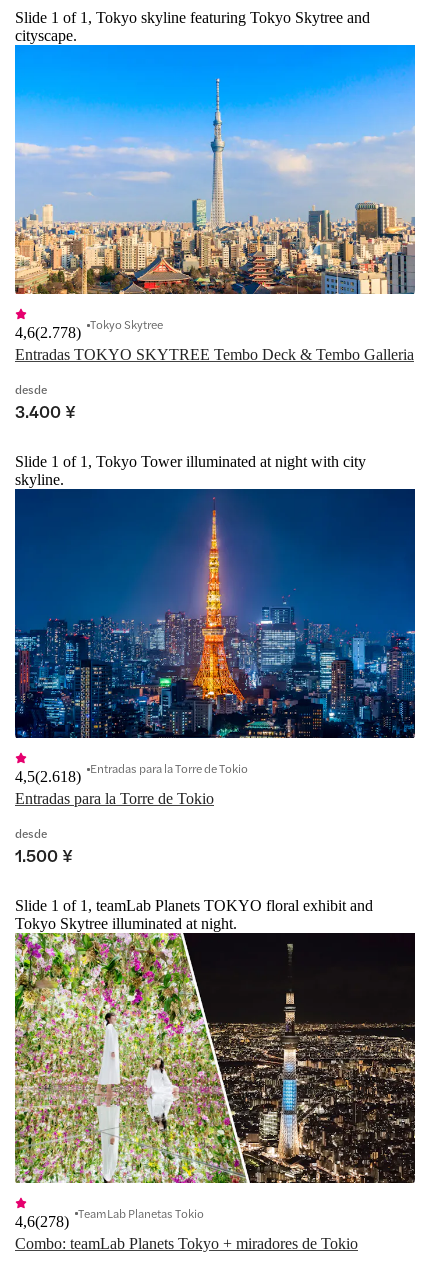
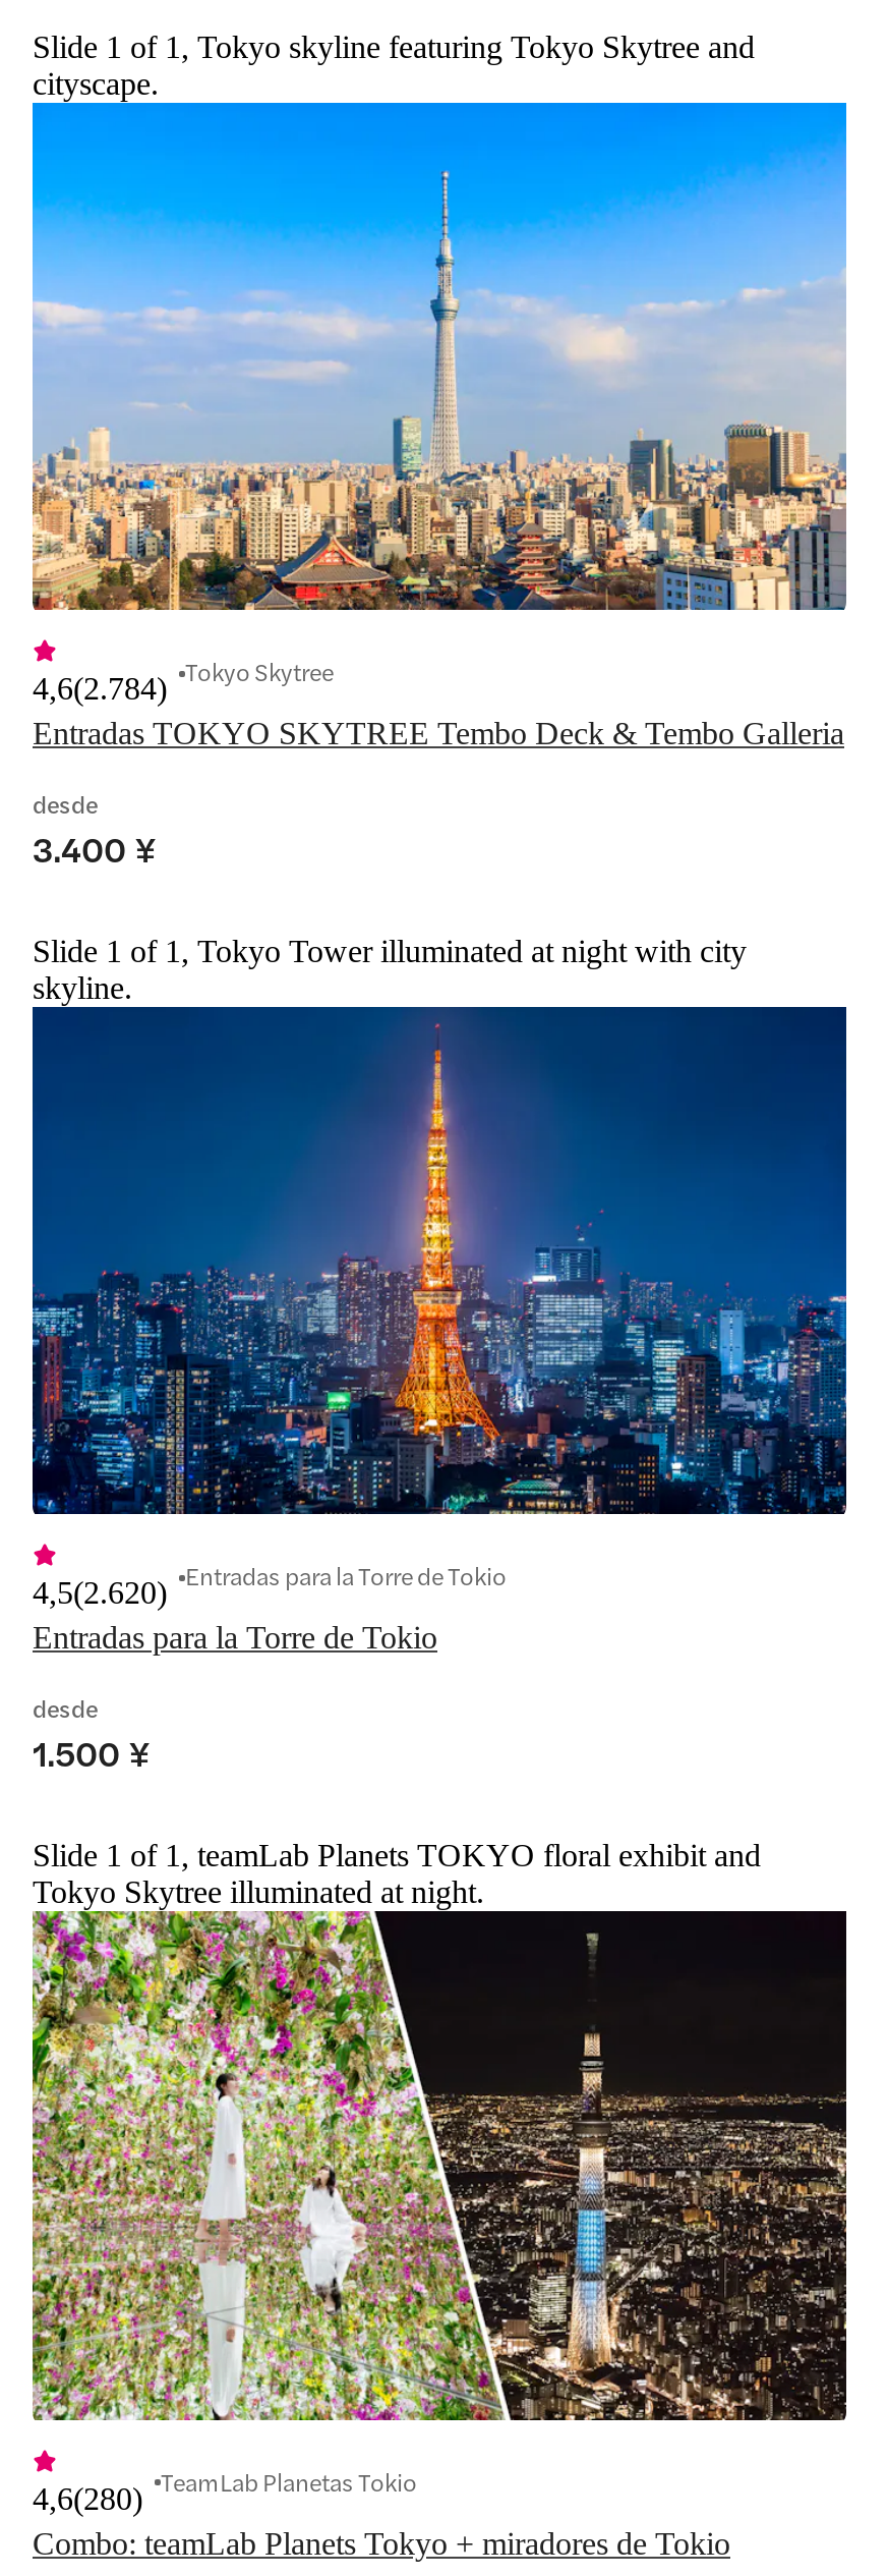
[15,315,163,341] 4,6(2.778) Tokyo Skytree -> [33,653,334,706] 4,6(2.784) Tokyo Skytree
[15,759,248,785] 4,5(2.618) Entradas para la Torre de Tokio -> [33,1558,507,1611] 4,5(2.620) Entradas para la Torre de Tokio
[15,1204,204,1230] 4,6(278) TeamLab Planetas Tokio -> [33,2462,417,2515] 4,6(280) TeamLab Planetas Tokio

